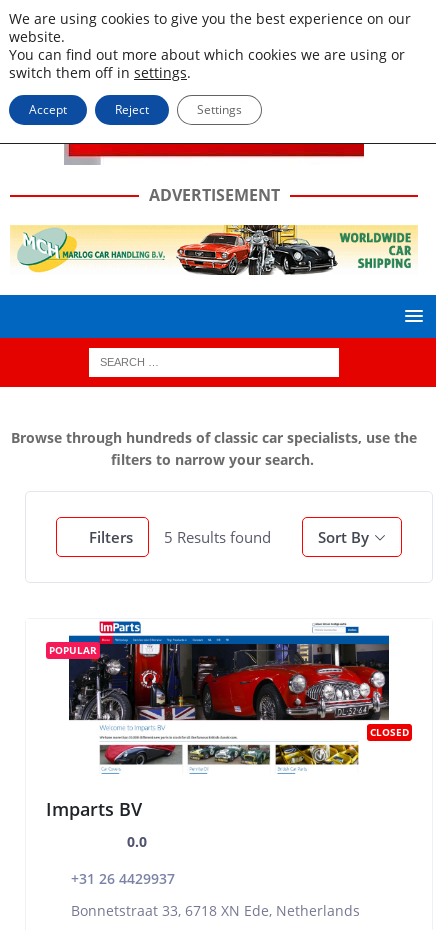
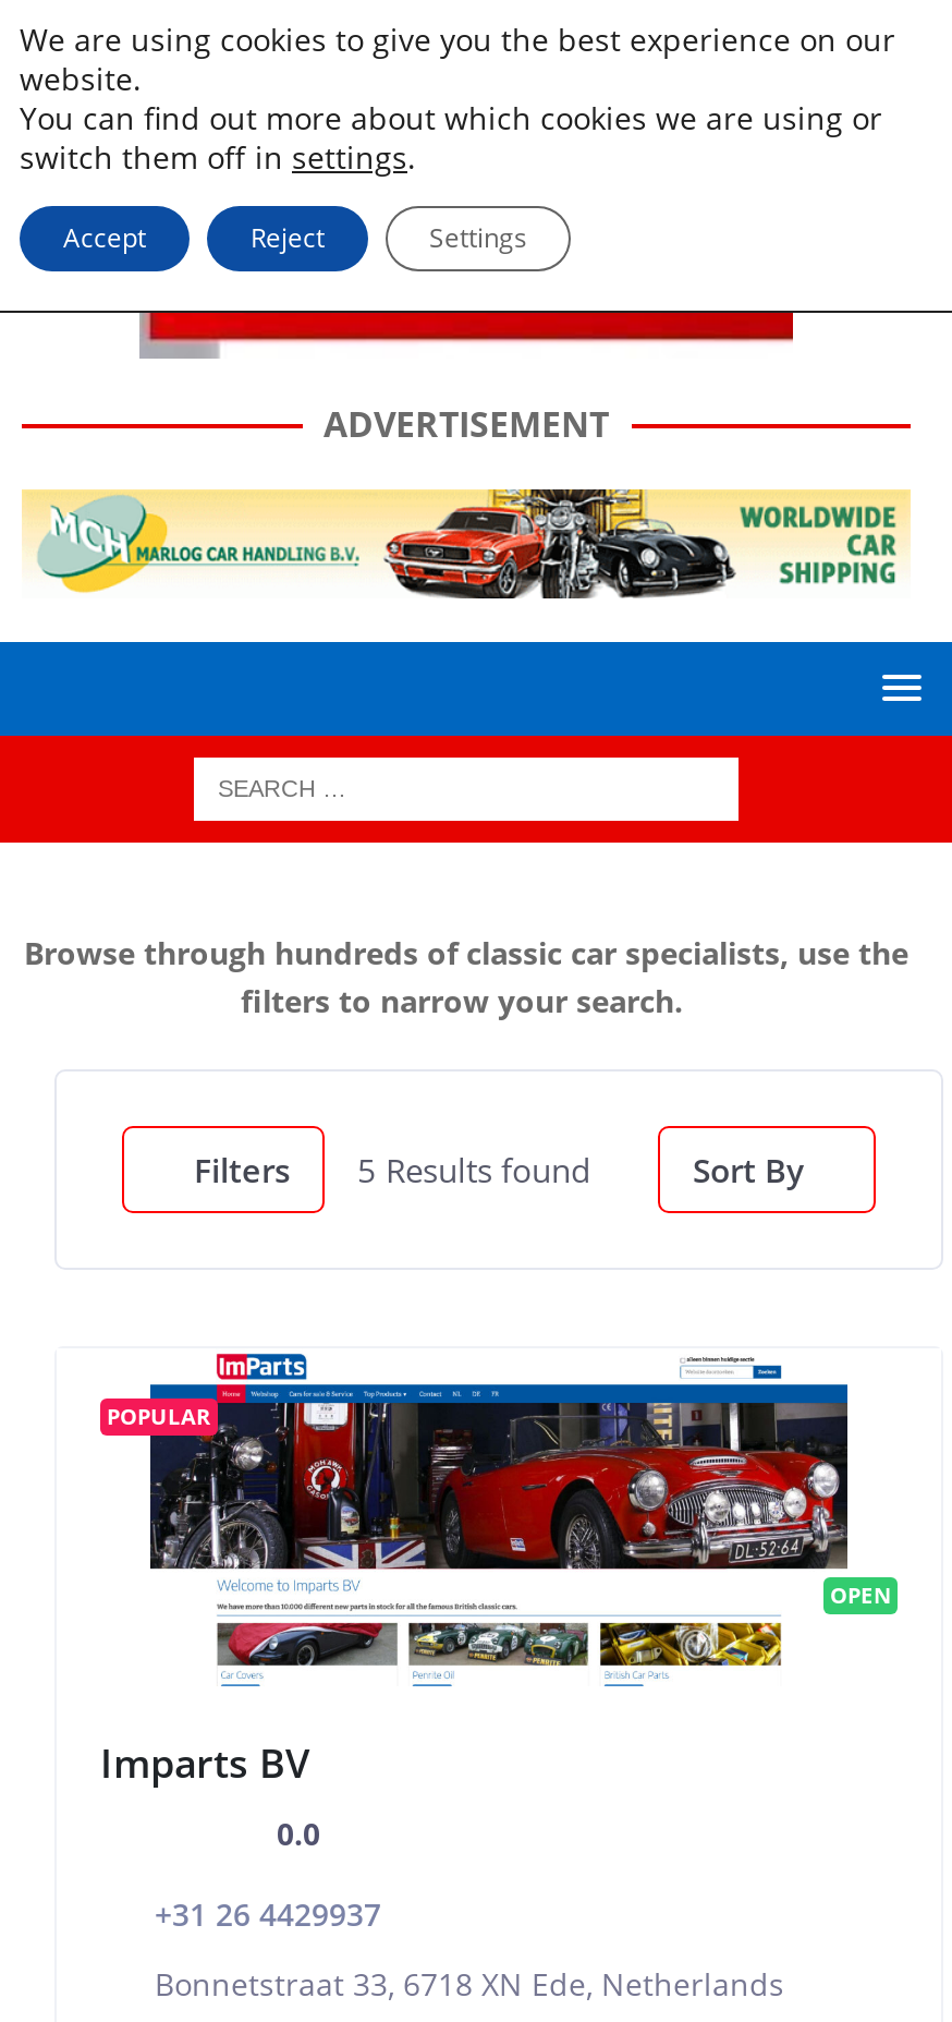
[370,725,409,739] CLOSED -> [830,1580,891,1611] OPEN

